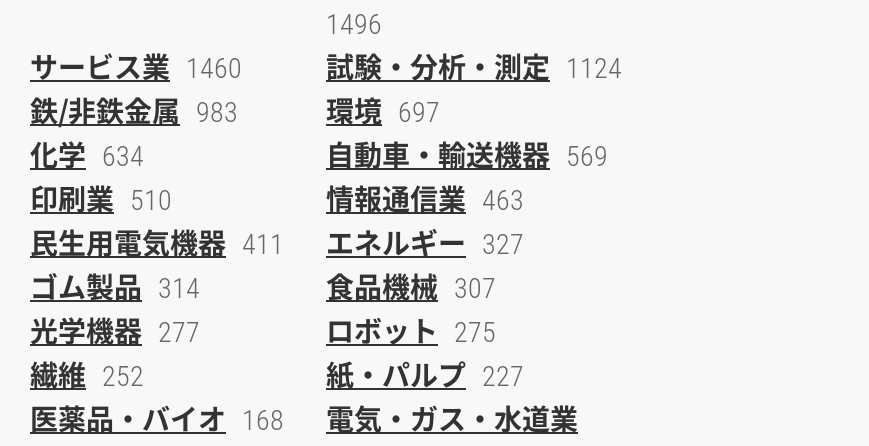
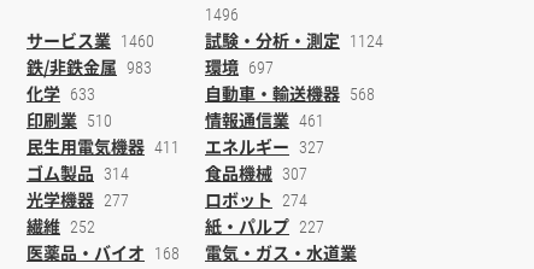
[30,133,144,173] 化学 634 -> [27,80,95,105] 化学 633
[326,133,608,173] 自動車・輸送機器 569 -> [205,80,375,105] 自動車・輸送機器 568
[326,177,524,217] 情報通信業 463 -> [205,107,324,131] 情報通信業 461
[326,309,496,349] ロボット 275 -> [205,187,307,211] ロボット 274

